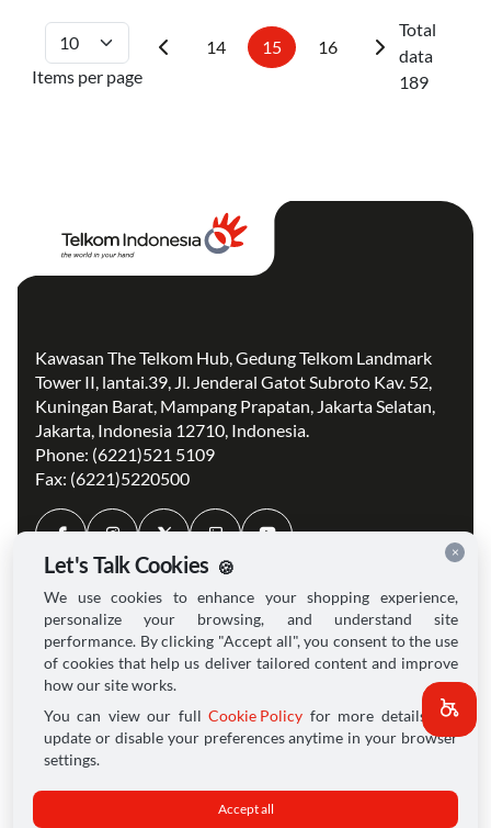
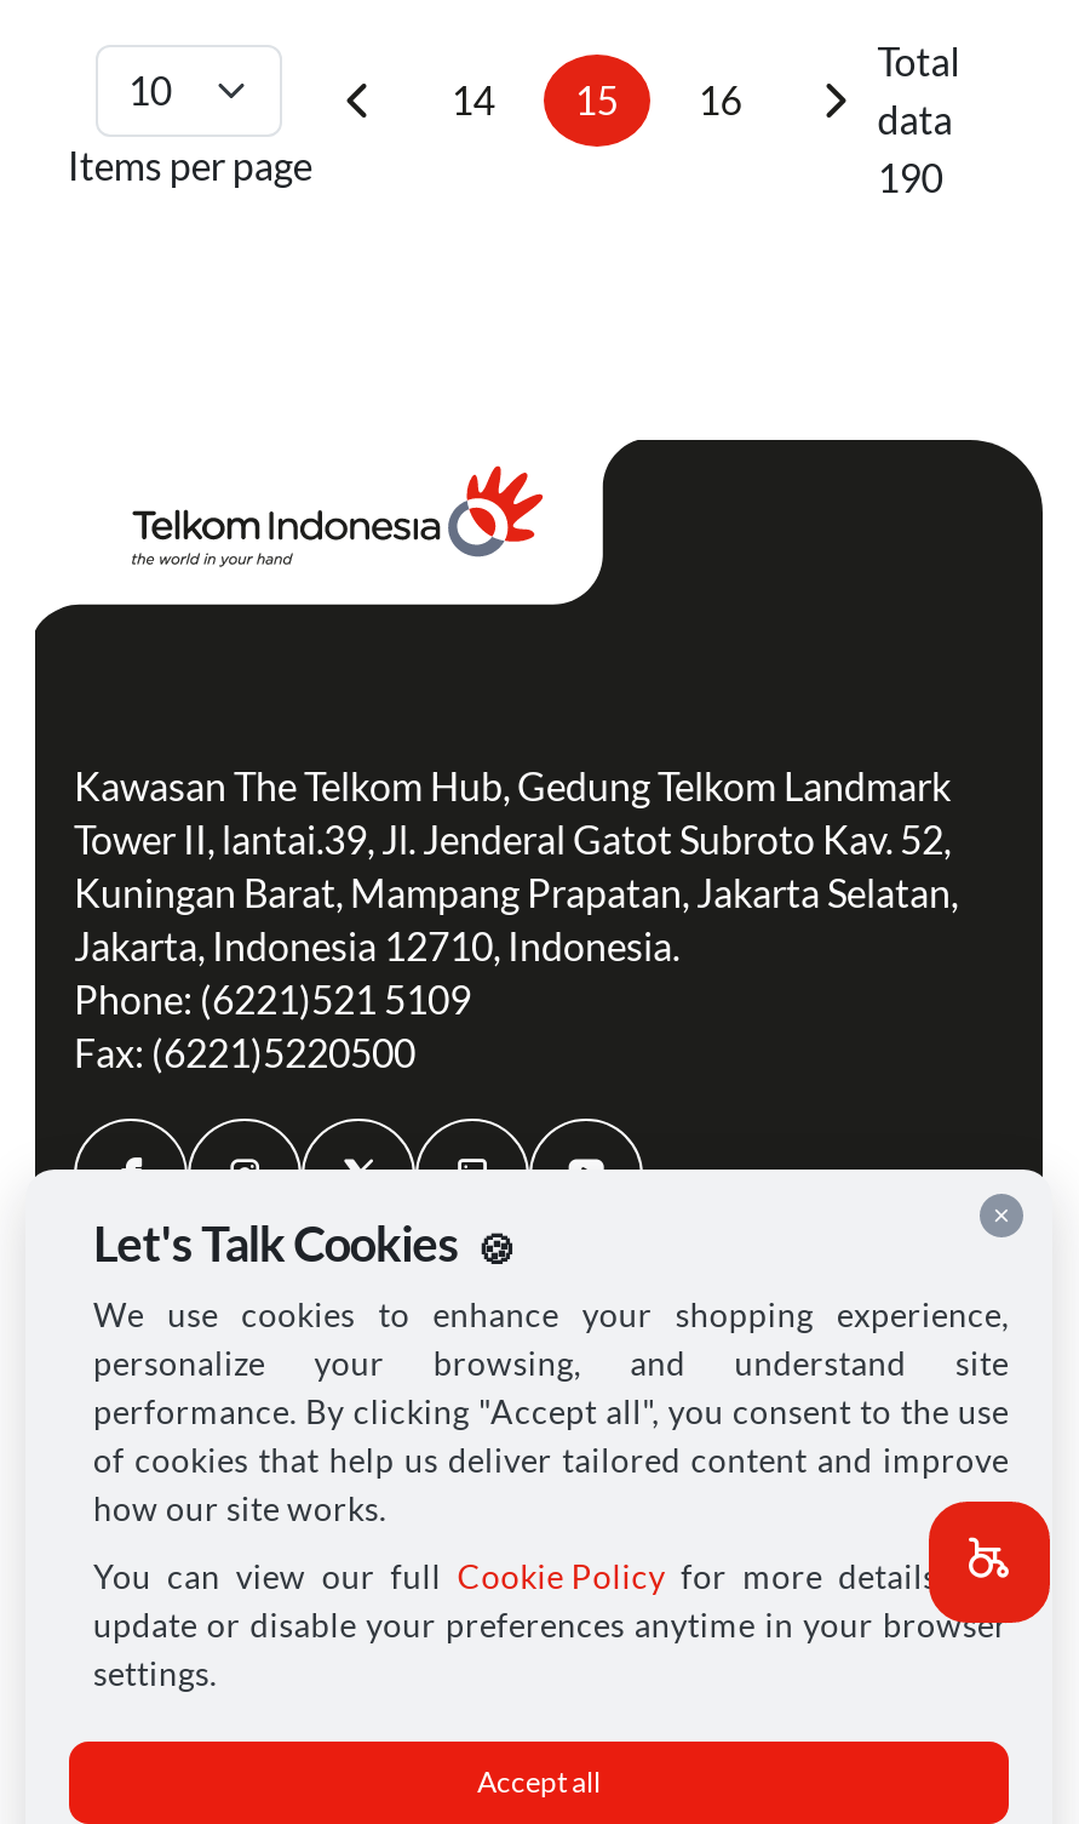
[399,71,428,92] 189 -> [877,154,943,200] 190

